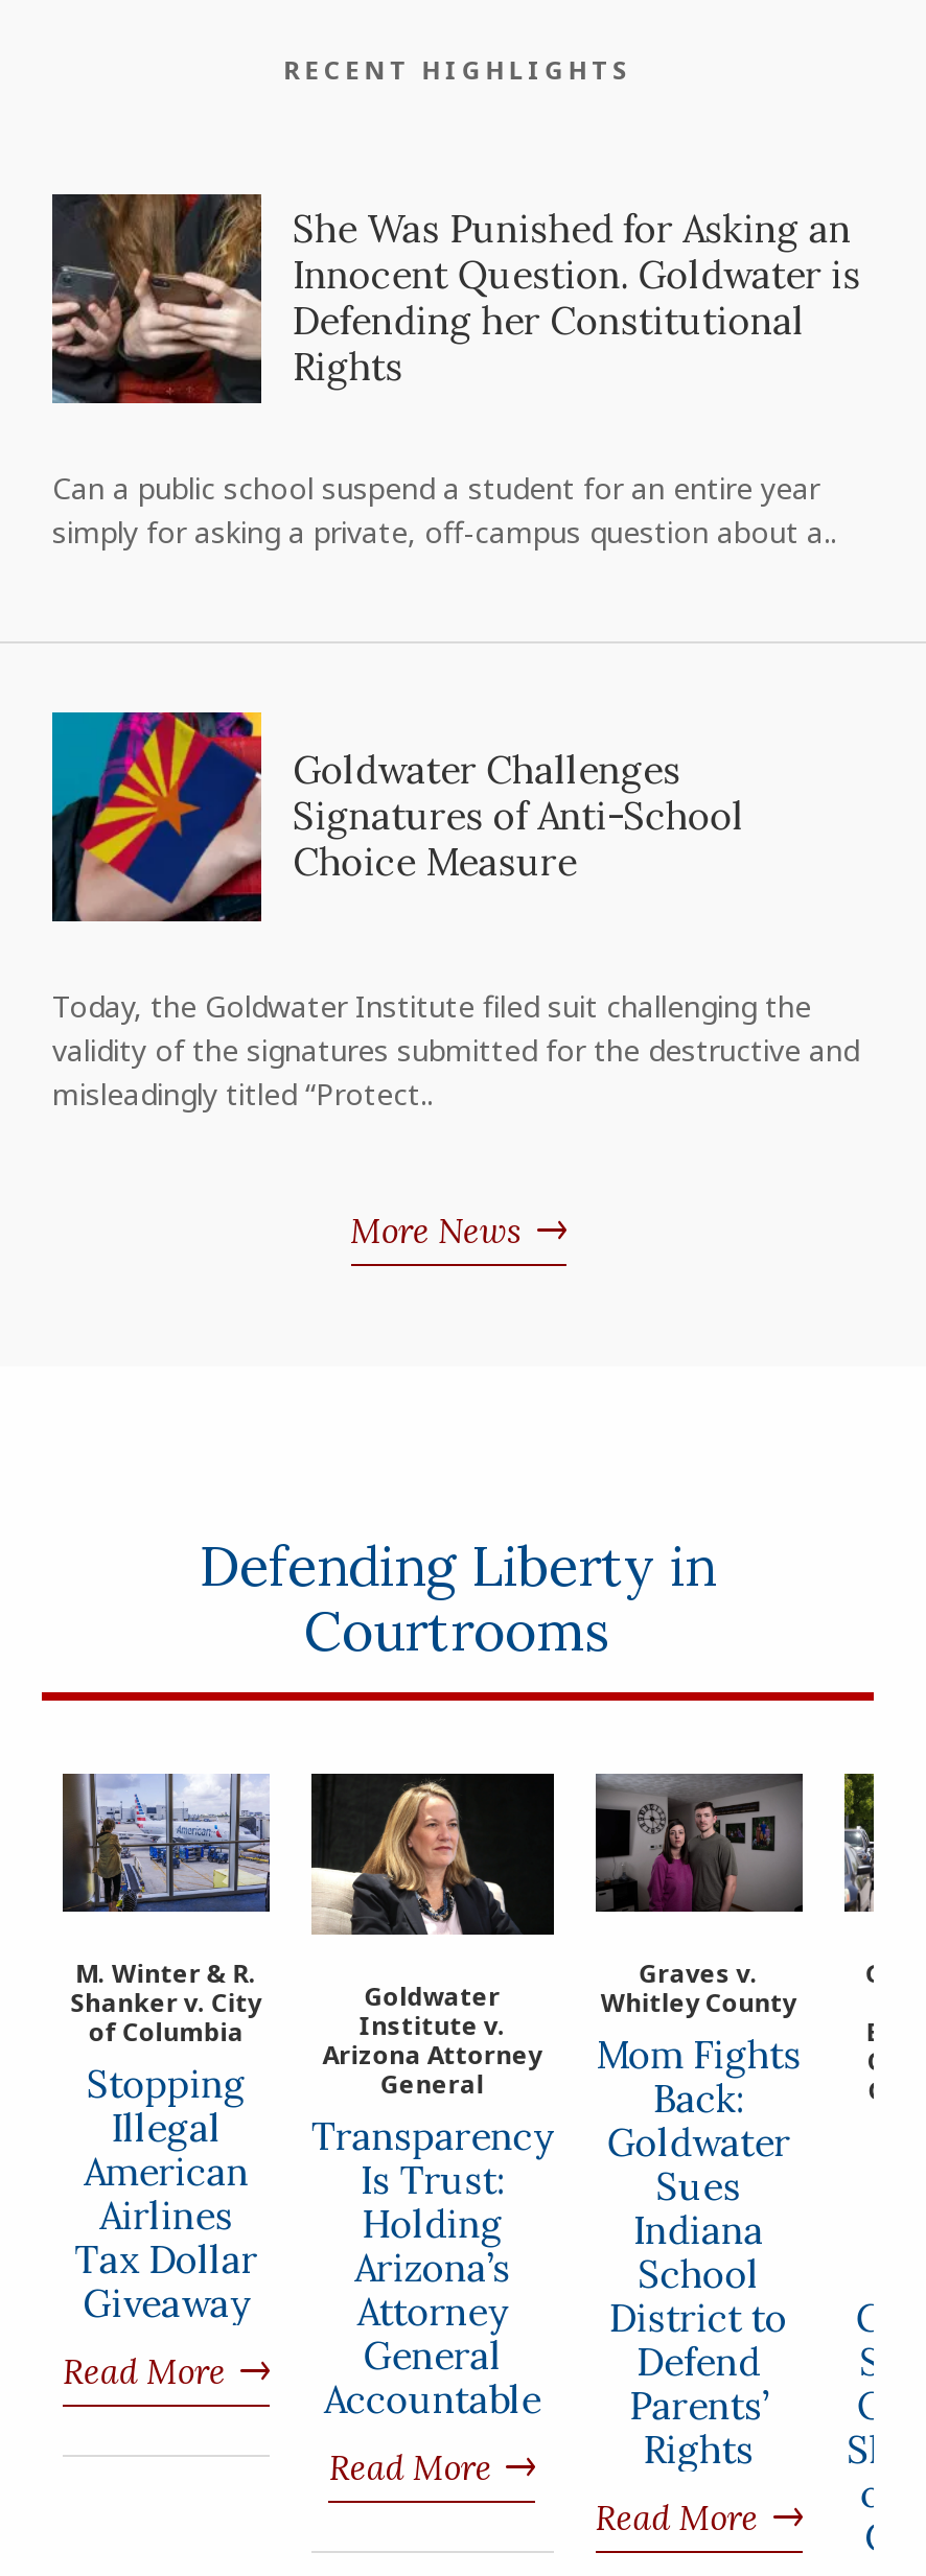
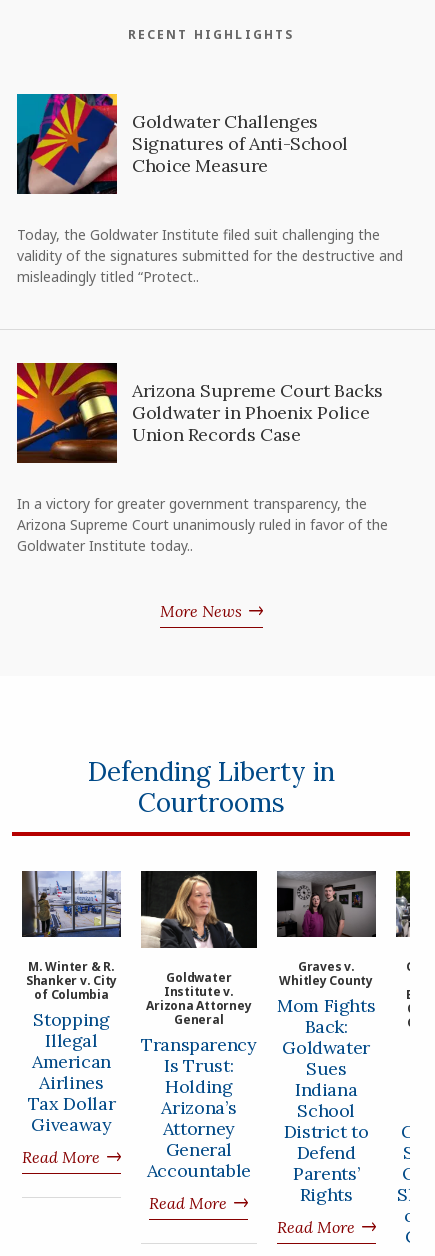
[50,192,861,551] [image] | She Was Punished for Asking an | Innocent Question. Goldwater is | Defending her Constitutional | Rights | Can a public school suspend a student for an entire year | simply for asking a private, off-campus question about a.. -> none
moved [50,708,859,1114] -> [16,91,403,286]: [image] | Goldwater Challenges | Signatures of Anti-School | Choice Measure | Today, the Goldwater Institute filed suit challenging the | validity of the signatures submitted for the destructive and | misleadingly titled “Protect..
none -> [16,362,388,555] [image] | Arizona Supreme Court Backs | Goldwater in Phoenix Police | Union Records Case | In a victory for greater government transparency, the | Arizona Supreme Court unanimously ruled in favor of the | Goldwater Institute today..

